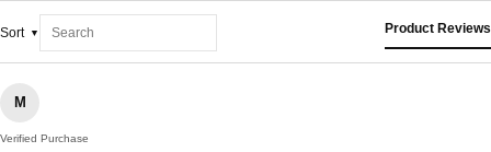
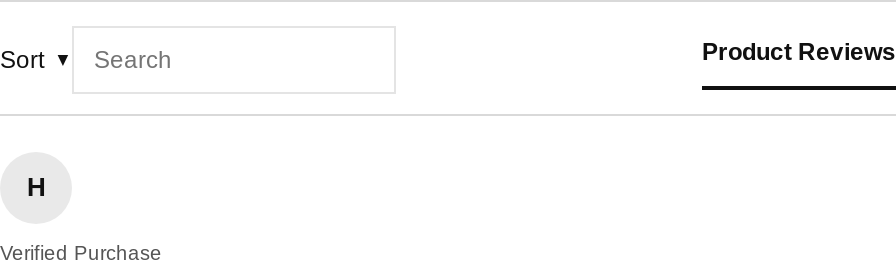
[14,94,26,110] M -> [27,172,45,202] H

